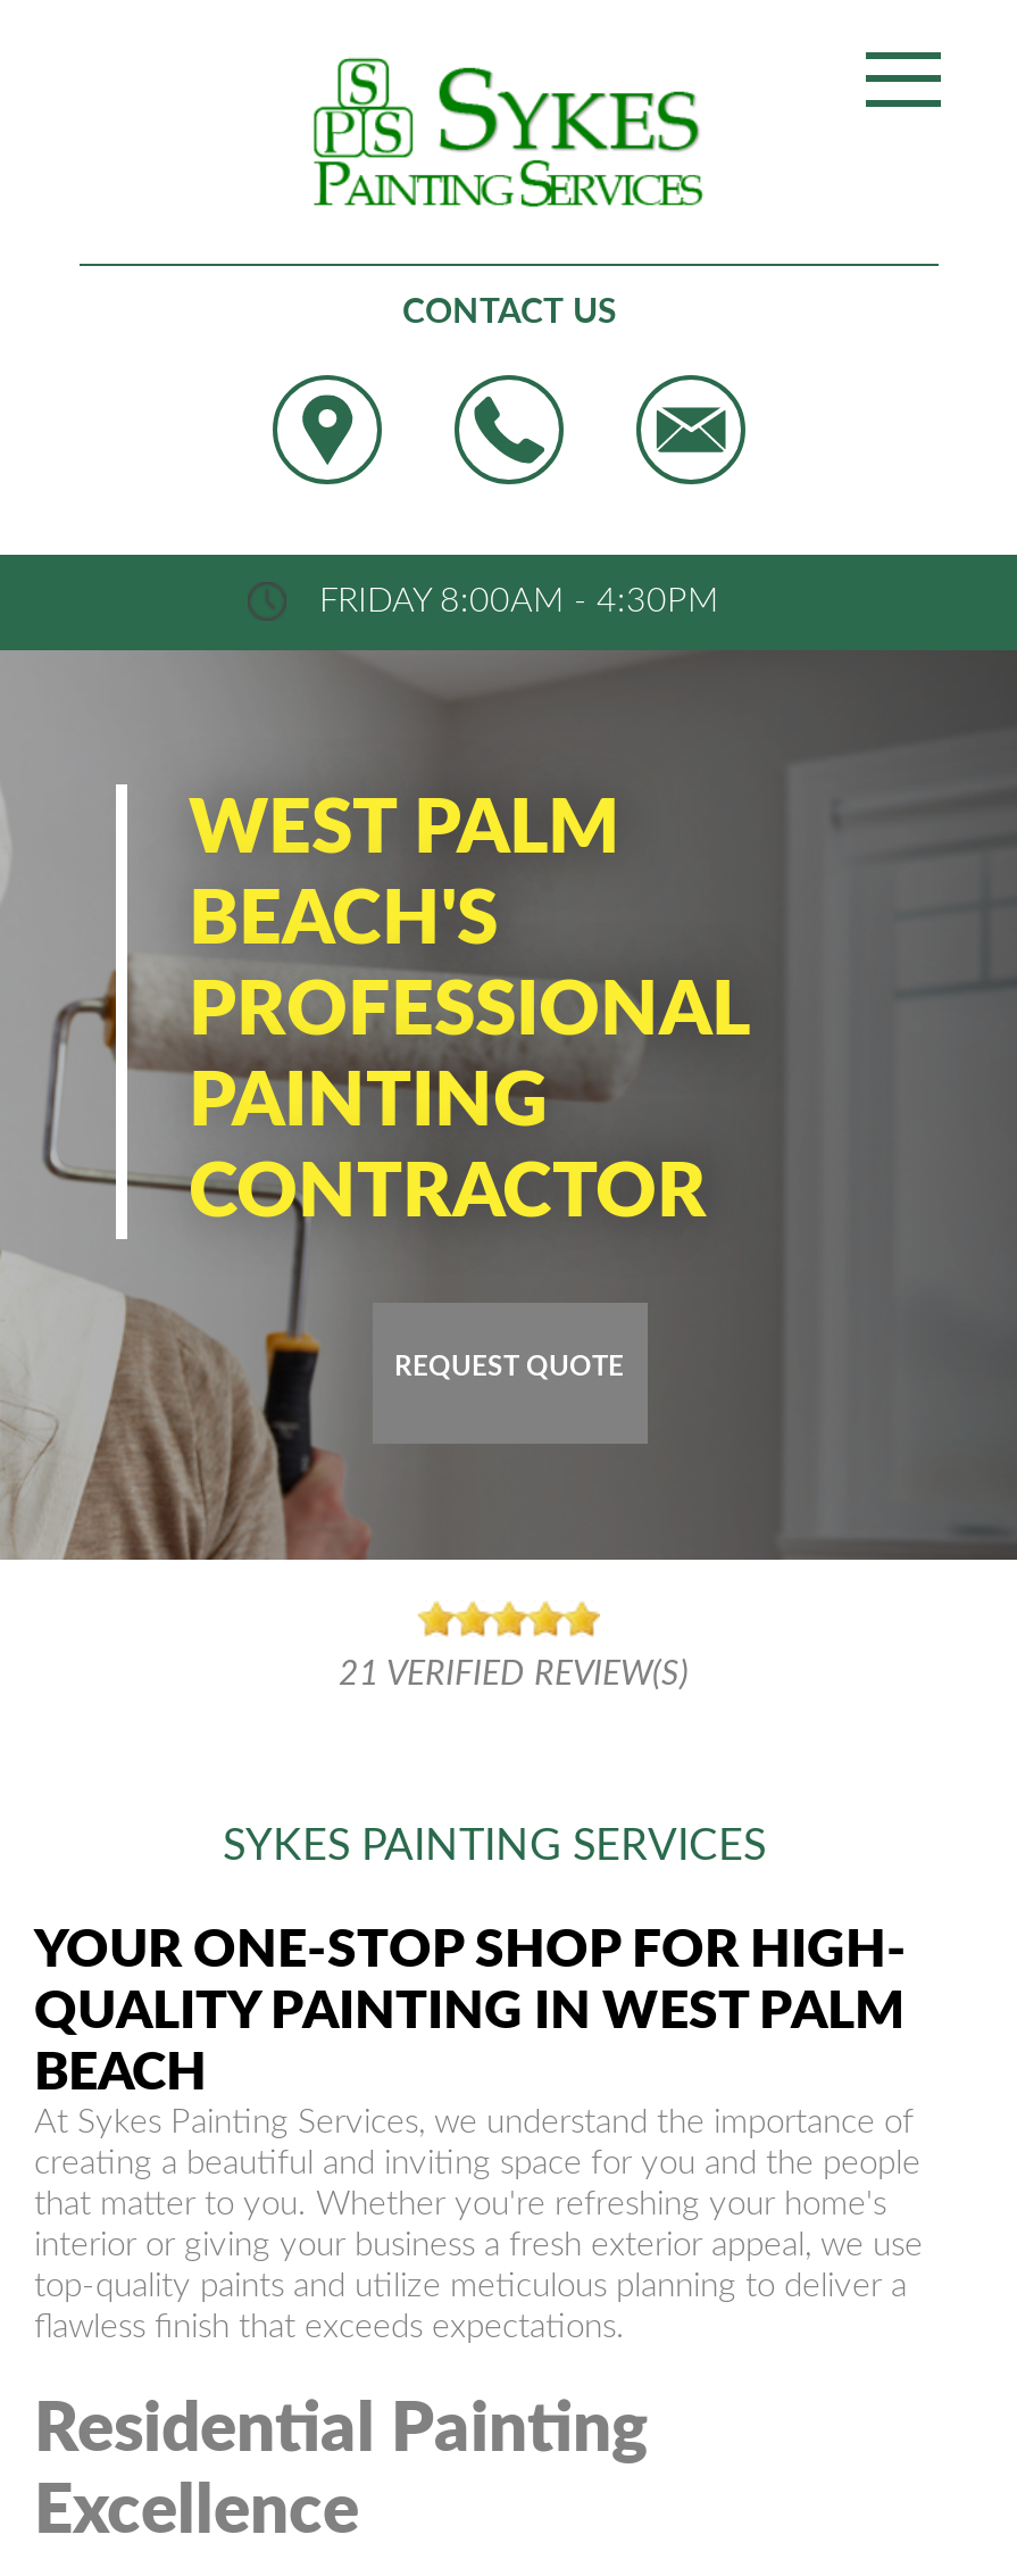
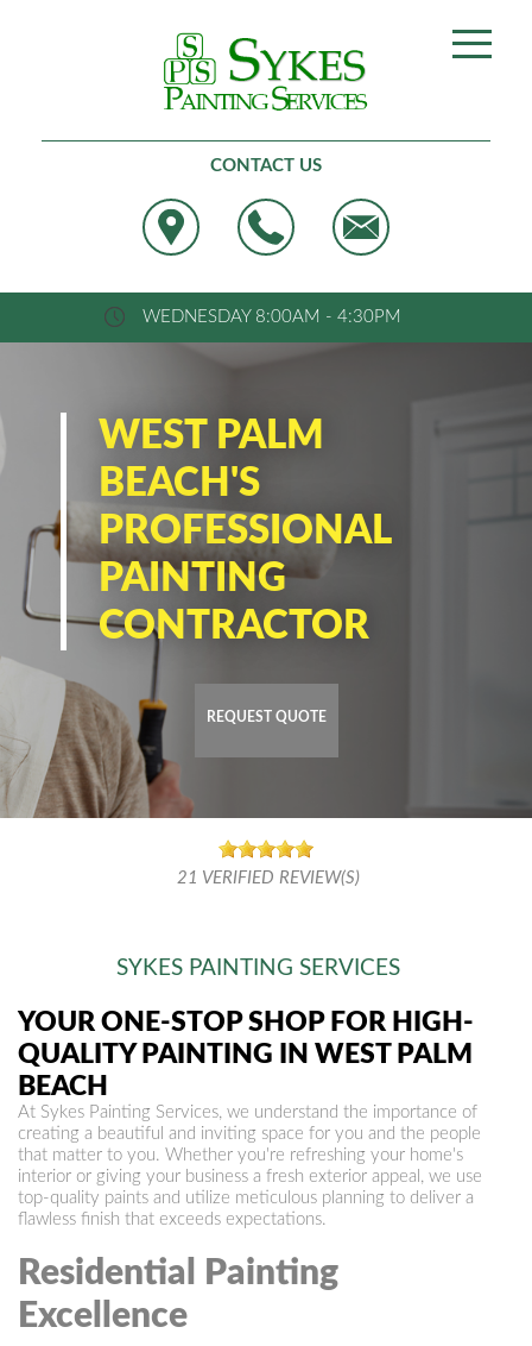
[319,584,719,618] FRIDAY 8:00AM - 4:30PM -> [142,308,401,326] WEDNESDAY 8:00AM - 4:30PM

